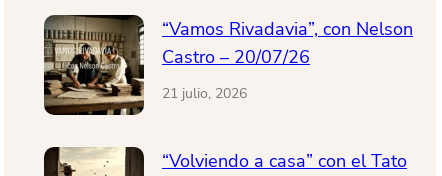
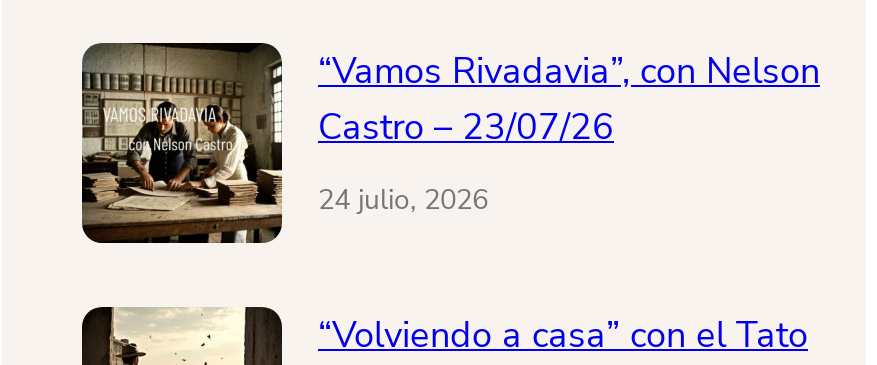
[162,45,310,69] Castro – 20/07/26 -> [318,104,614,152] Castro – 23/07/26
[162,84,247,103] 21 julio, 2026 -> [318,182,488,220] 24 julio, 2026

